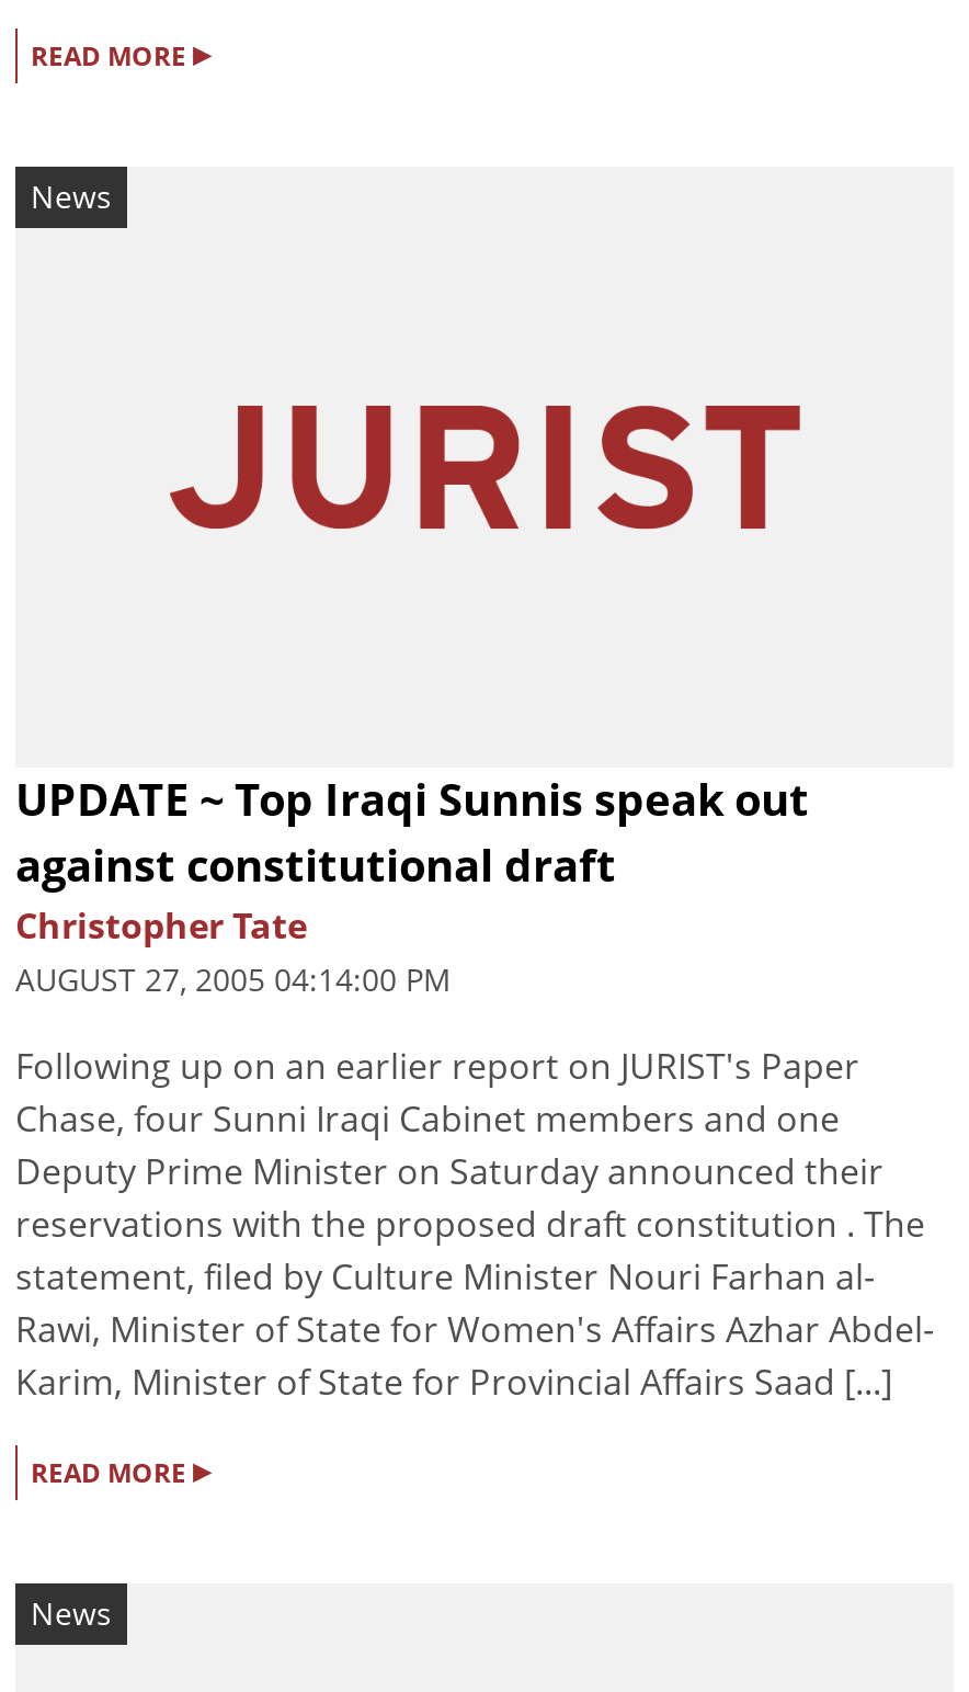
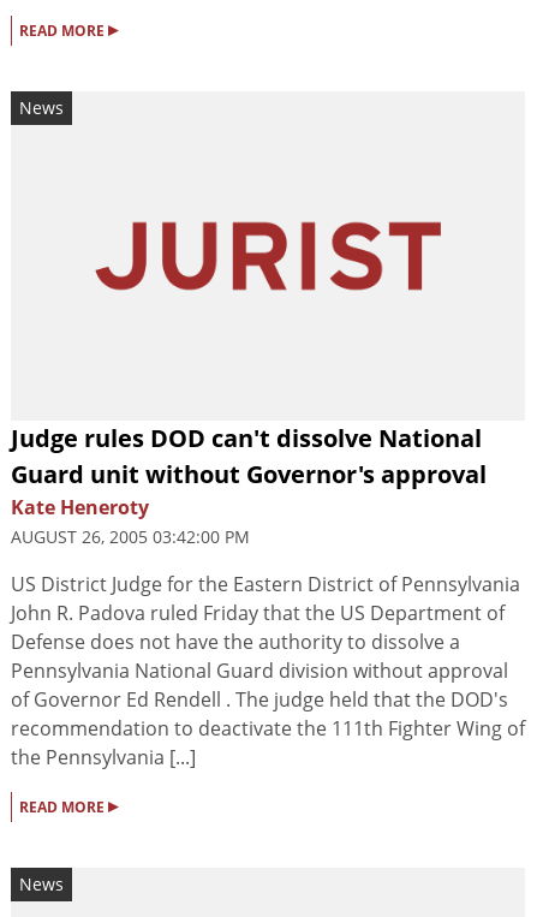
[15,770,809,1000] UPDATE ~ Top Iraqi Sunnis speak out | against constitutional draft | Christopher Tate | AUGUST 27, 2005 04:14:00 PM -> [11,422,487,548] Judge rules DOD can't dissolve National | Guard unit without Governor's approval | Kate Heneroty | AUGUST 26, 2005 03:42:00 PM
[15,1042,934,1406] Following up on an earlier report on JURIST's Paper | Chase, four Sunni Iraqi Cabinet members and one | Deputy Prime Minister on Saturday announced their | reservations with the proposed draft constitution . The | statement, filed by Culture Minister Nouri Farhan al- | Rawi, Minister of State for Women's Affairs Azhar Abdel- | Karim, Minister of State for Provincial Affairs Saad [...] -> [11,571,525,770] US District Judge for the Eastern District of Pennsylvania | John R. Padova ruled Friday that the US Department of | Defense does not have the authority to dissolve a | Pennsylvania National Guard division without approval | of Governor Ed Rendell . The judge held that the DOD's | recommendation to deactivate the 111th Fighter Wing of | the Pennsylvania [...]

